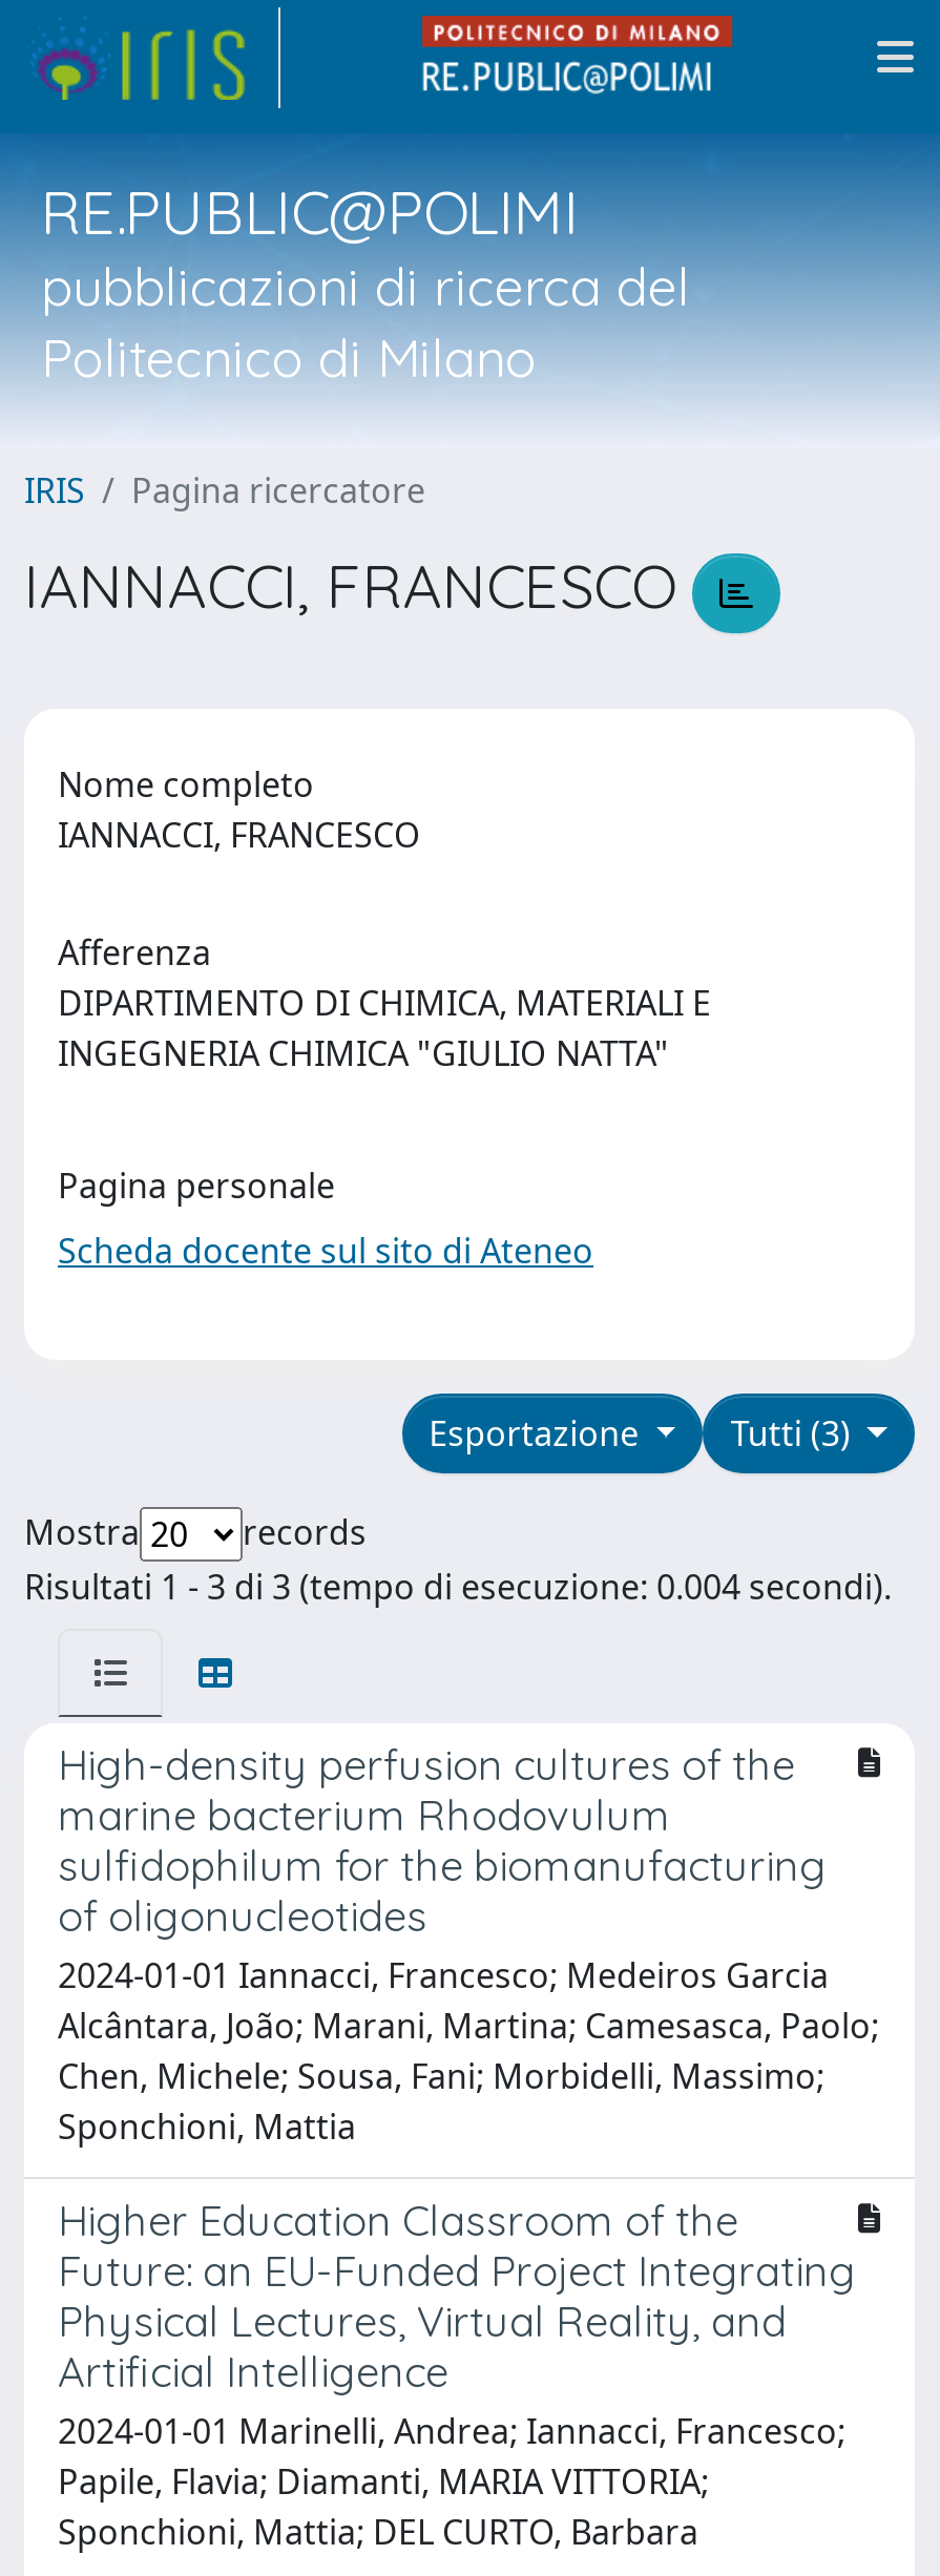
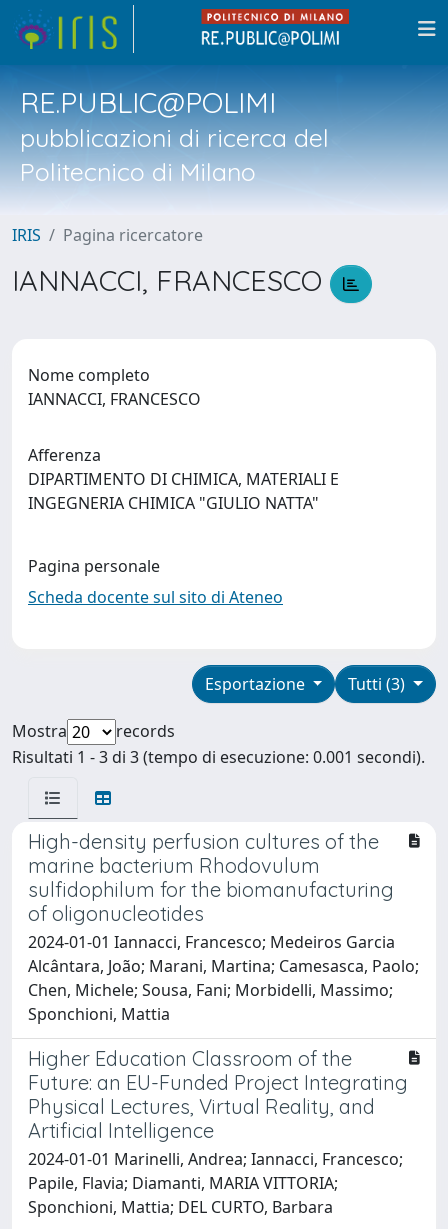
[24,1563,892,1609] Risultati 1 - 3 di 3 (tempo di esecuzione: 0.004 secondi). -> [12,746,425,768] Risultati 1 - 3 di 3 (tempo di esecuzione: 0.001 secondi).

